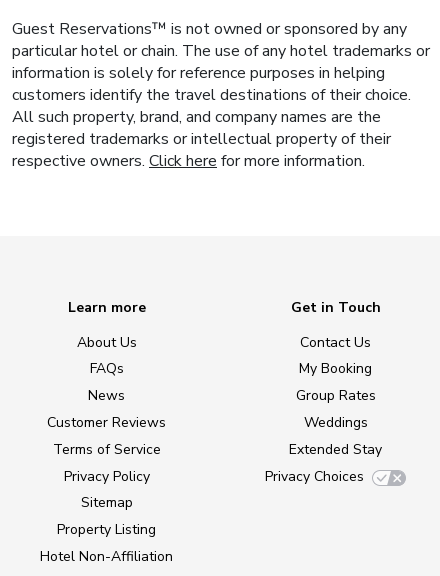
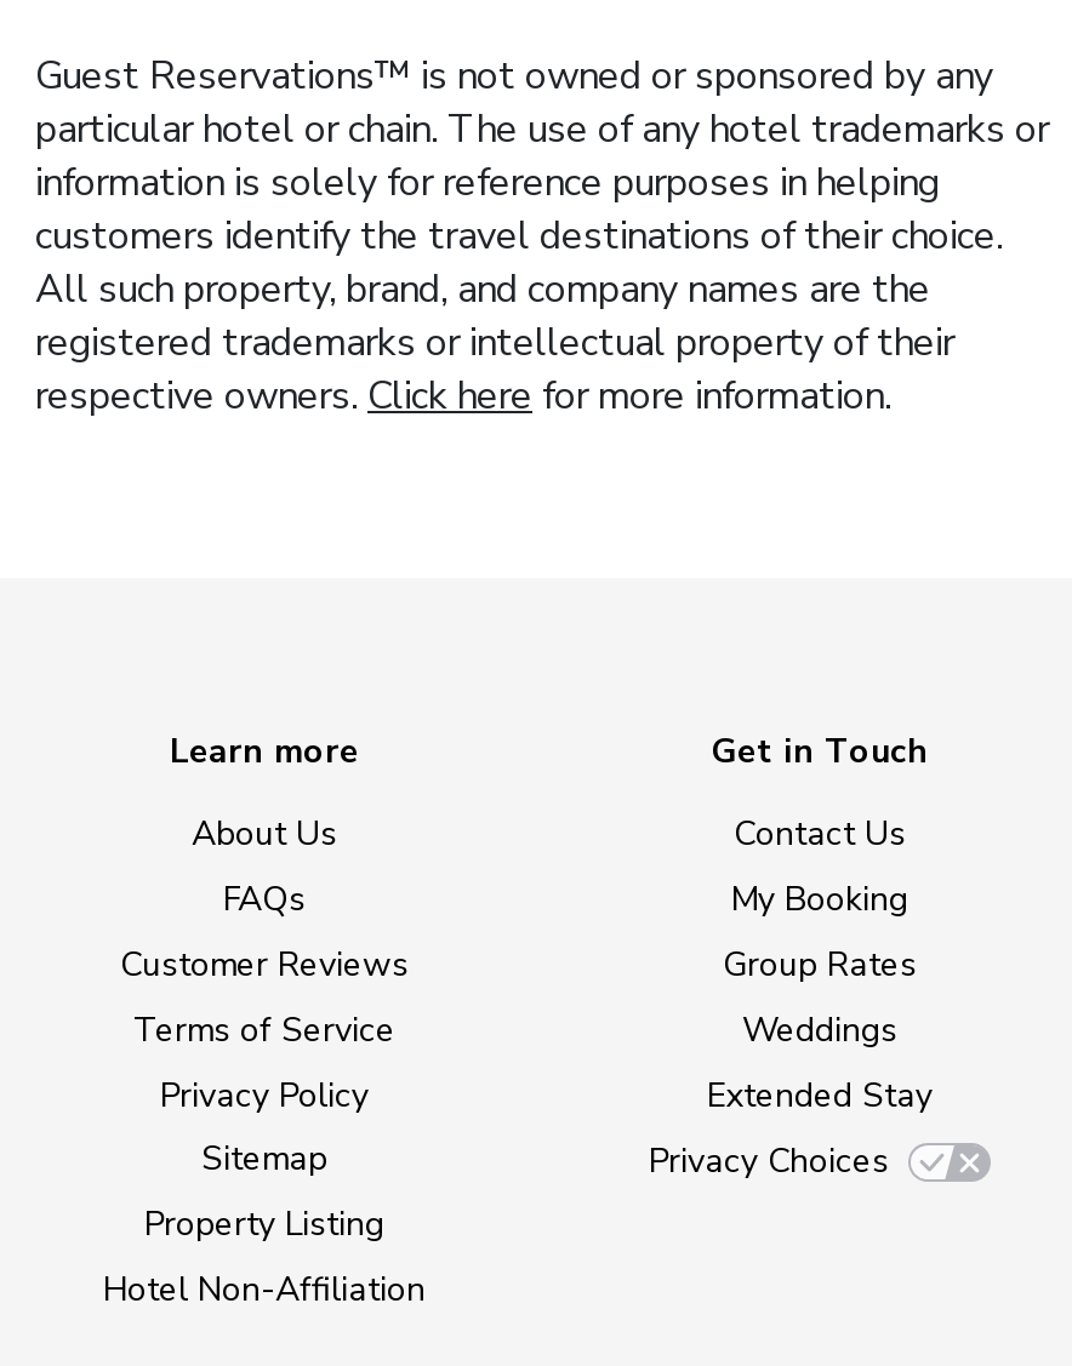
[88,386,125,405] News -> none

